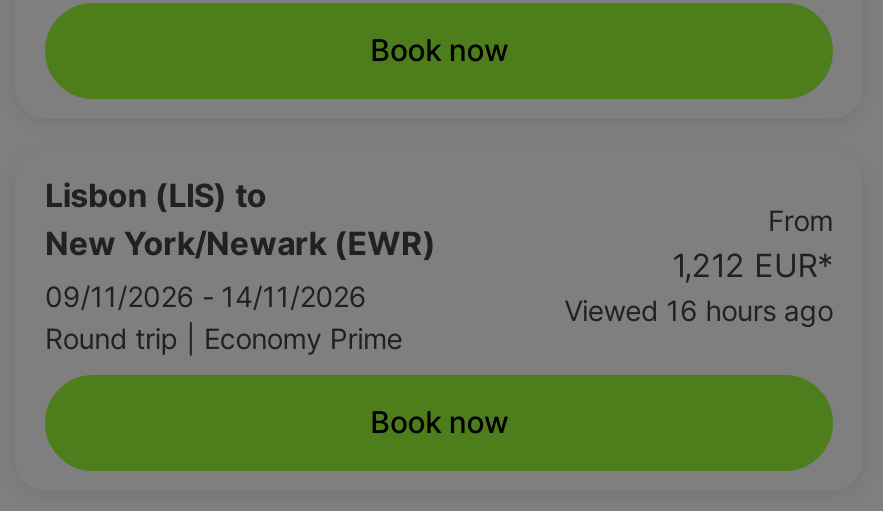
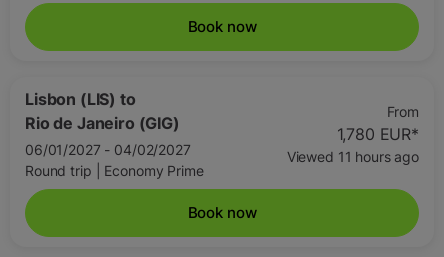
[45,223,436,313] New York/Newark (EWR) | 09/11/2026 - 14/11/2026 -> [25,113,191,158] Rio de Janeiro (GIG) | 06/01/2027 - 04/02/2027
[672,245,833,285] 1,212 EUR* -> [337,124,419,144] 1,780 EUR*
[564,293,833,327] Viewed 16 hours ago -> [287,148,419,165] Viewed 11 hours ago

